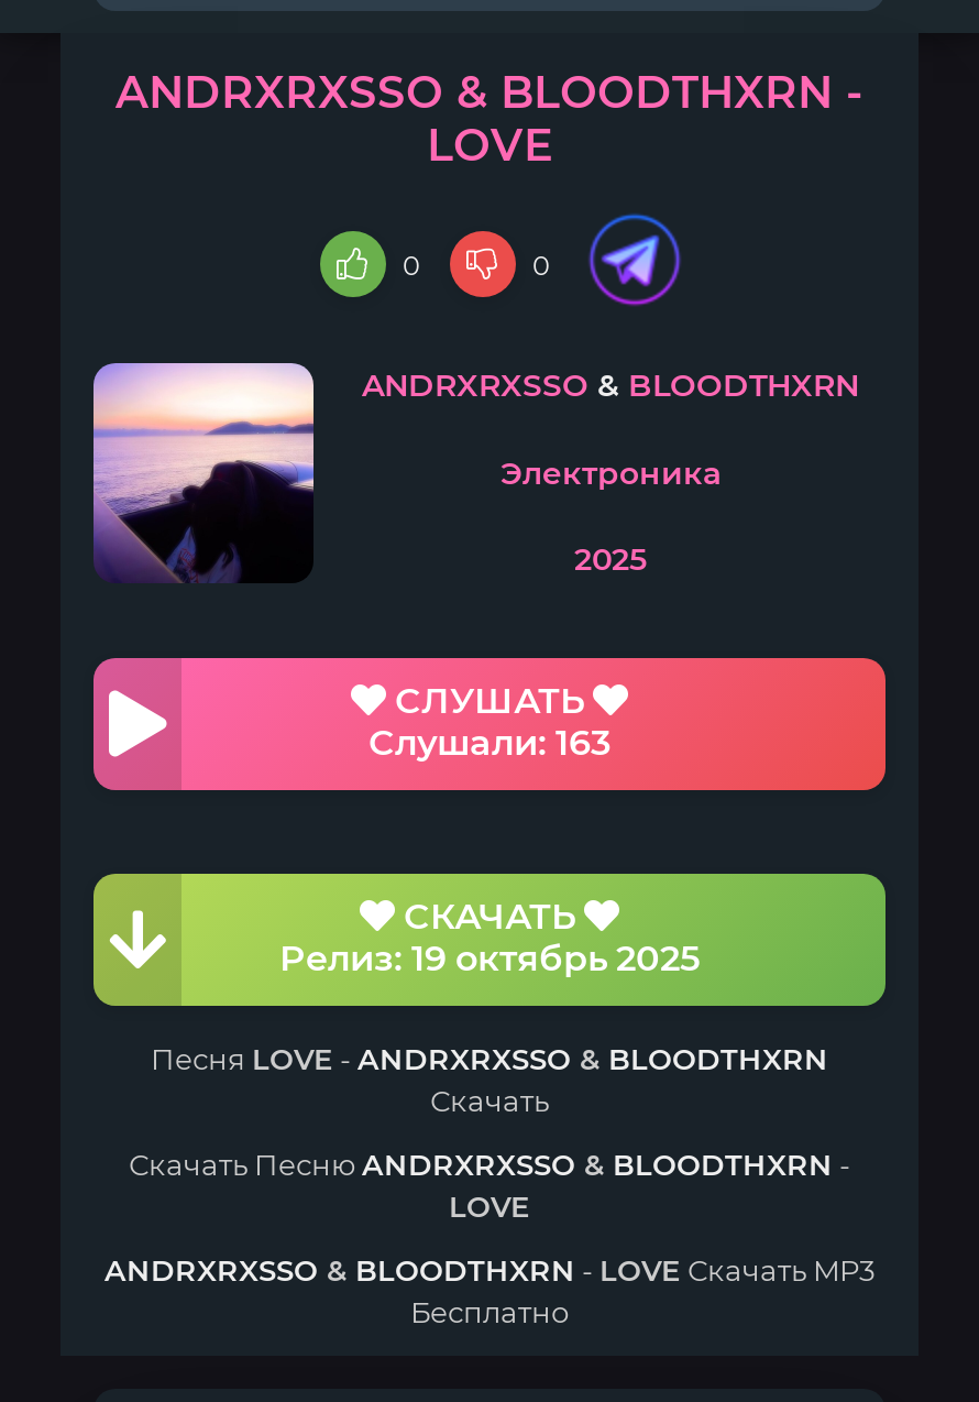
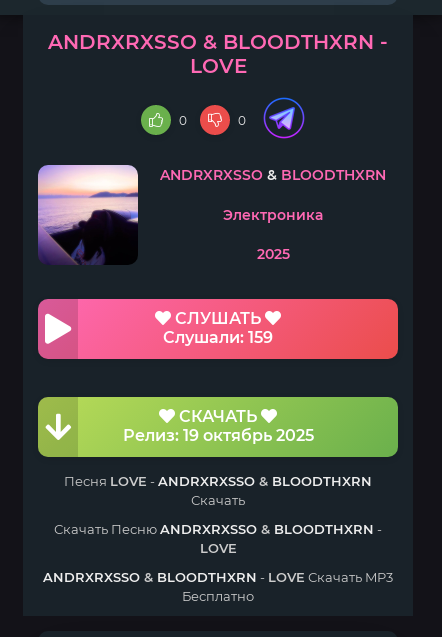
[369,722,610,764] Слушали: 163 -> [163,328,273,347] Слушали: 159

